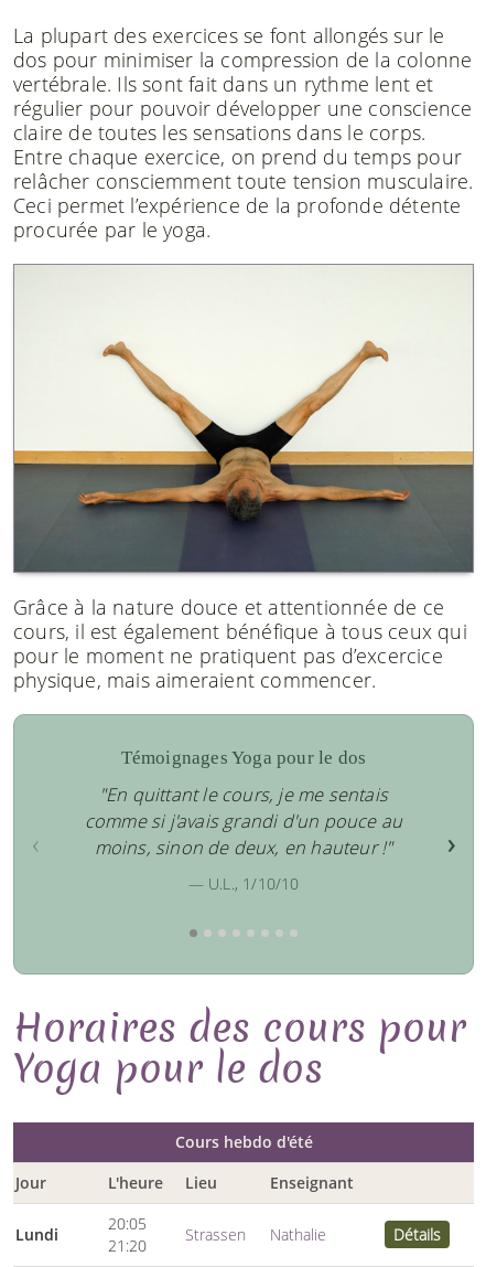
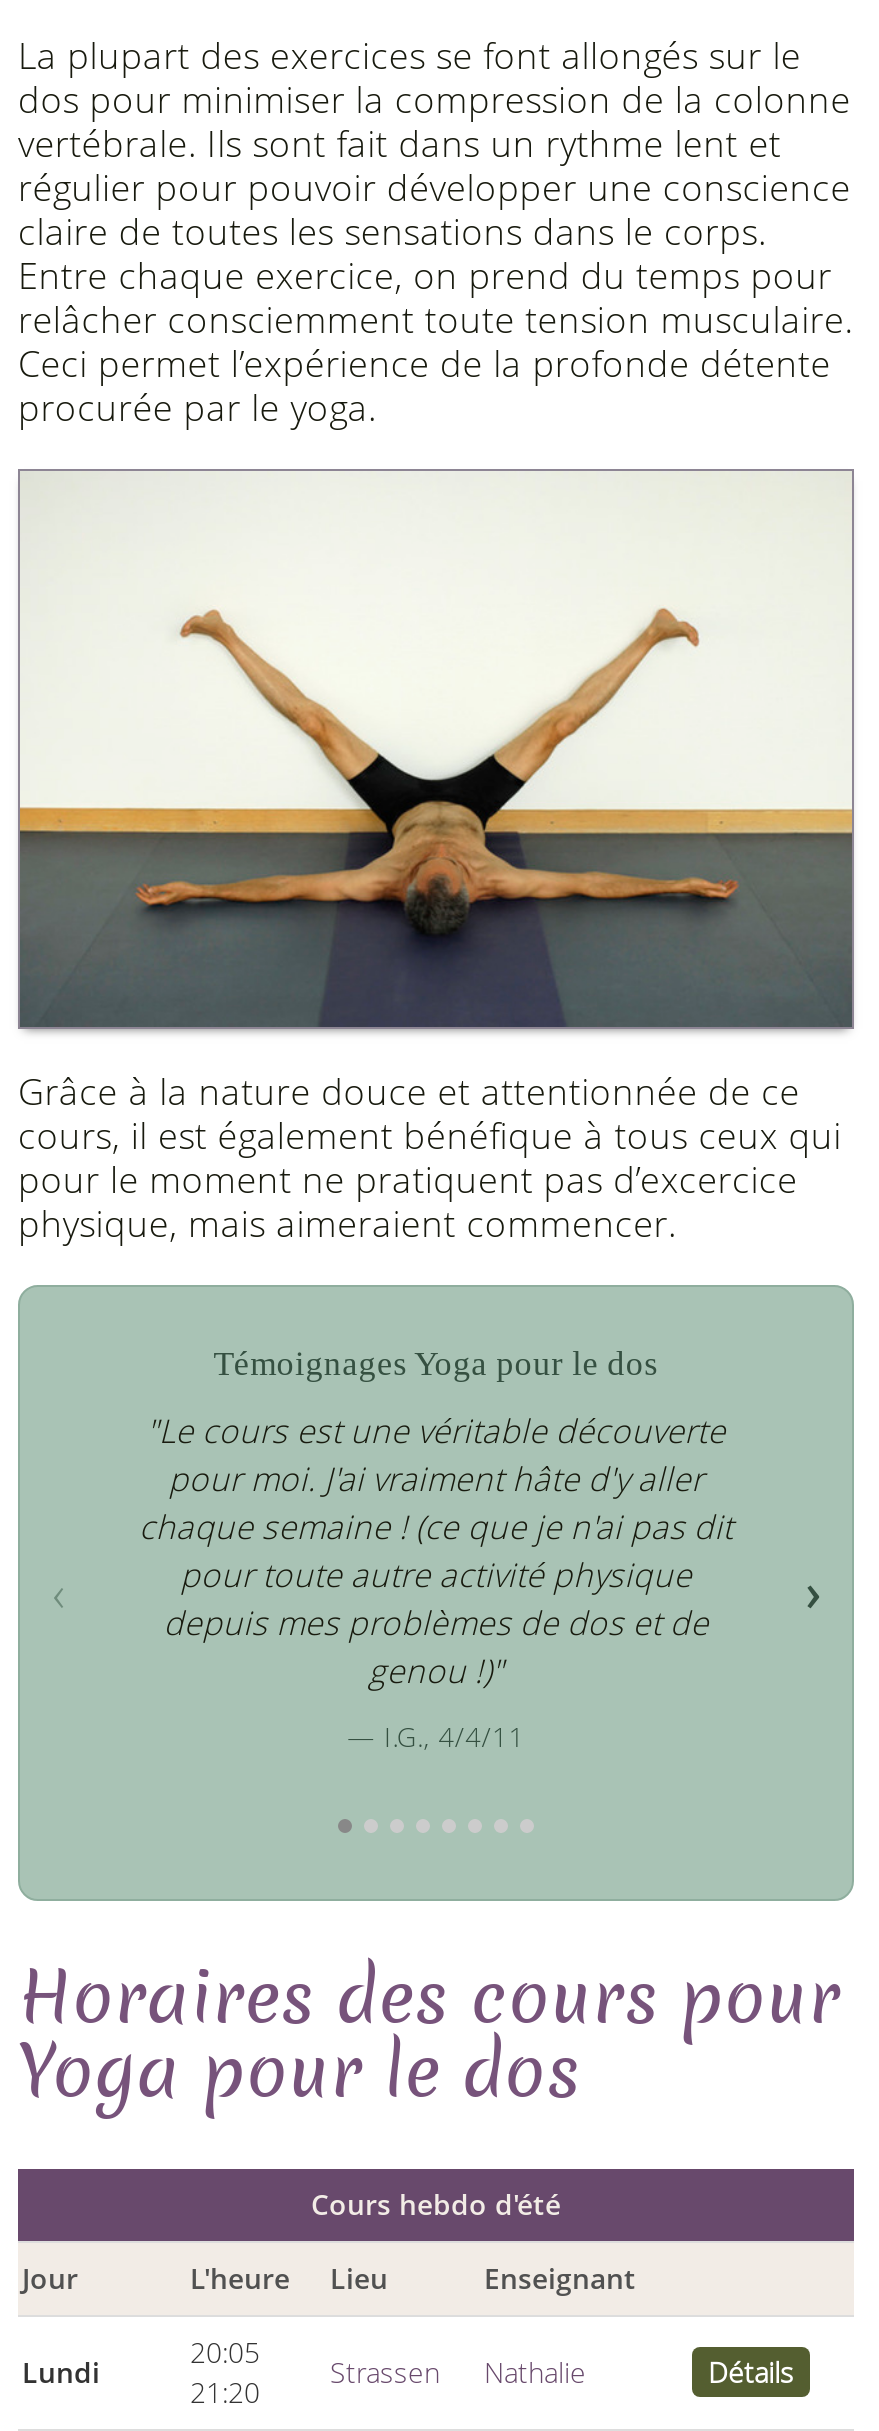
[85,783,402,860] "En quittant le cours, je me sentais | comme si j'avais grandi d'un pouce au | moins, sinon de deux, en hauteur !" -> [139,1409,733,1693] "Le cours est une véritable découverte | pour moi. J'ai vraiment hâte d'y aller | chaque semaine ! (ce que je n'ai pas dit | pour toute autre activité physique | depuis mes problèmes de dos et de | genou !)"
[188,873,299,894] — U.L., 1/10/10 -> [347,1717,525,1755] — I.G., 4/4/11

